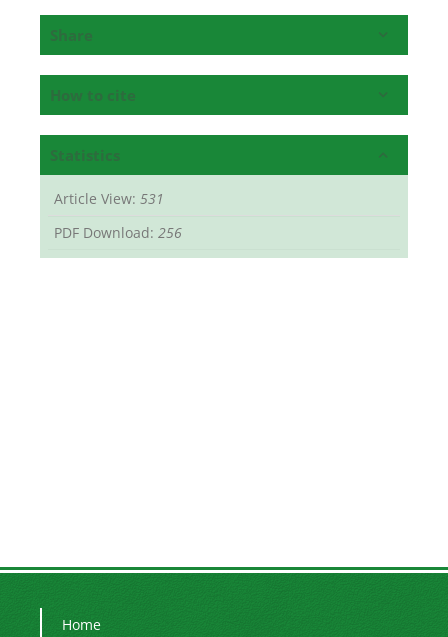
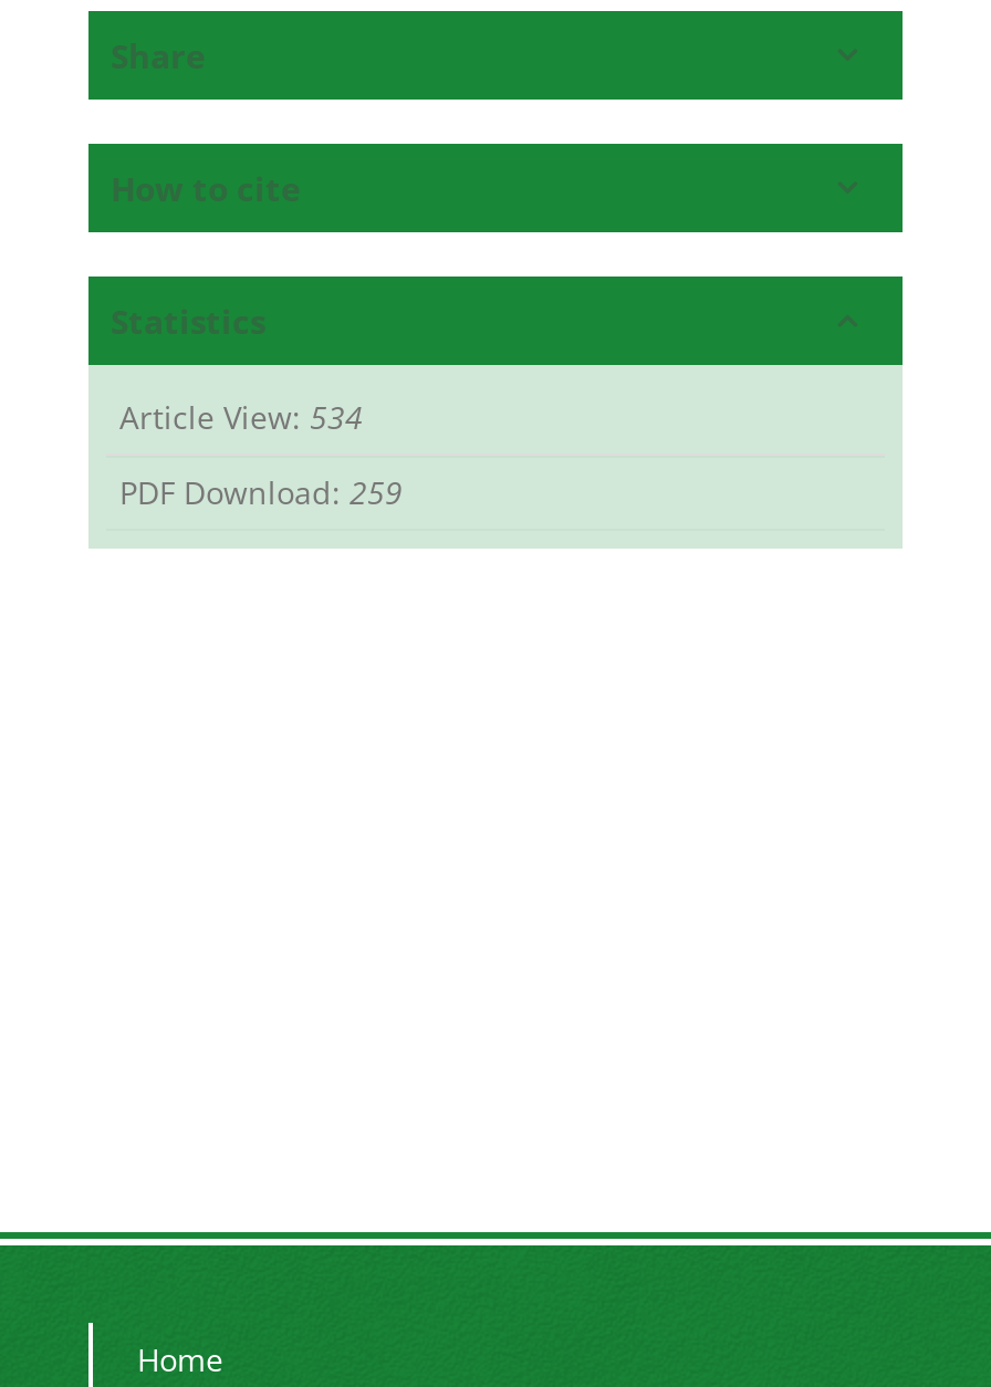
[54,189,164,208] Article View: 531 -> [119,397,363,439] Article View: 534
[54,223,182,242] PDF Download: 256 -> [119,472,403,514] PDF Download: 259

